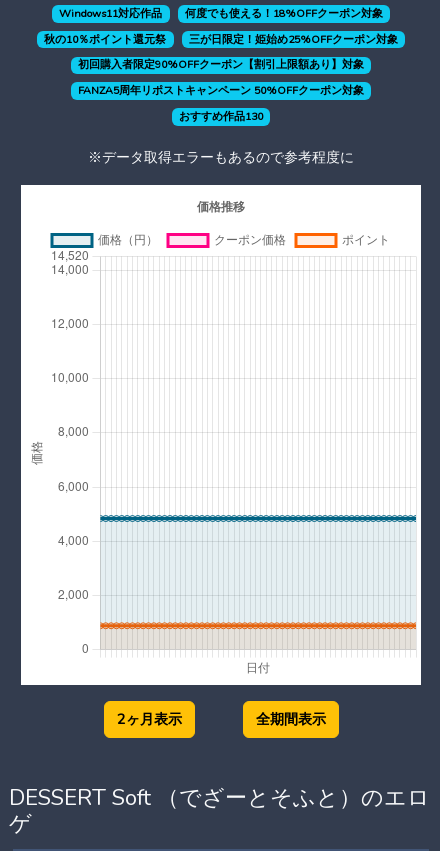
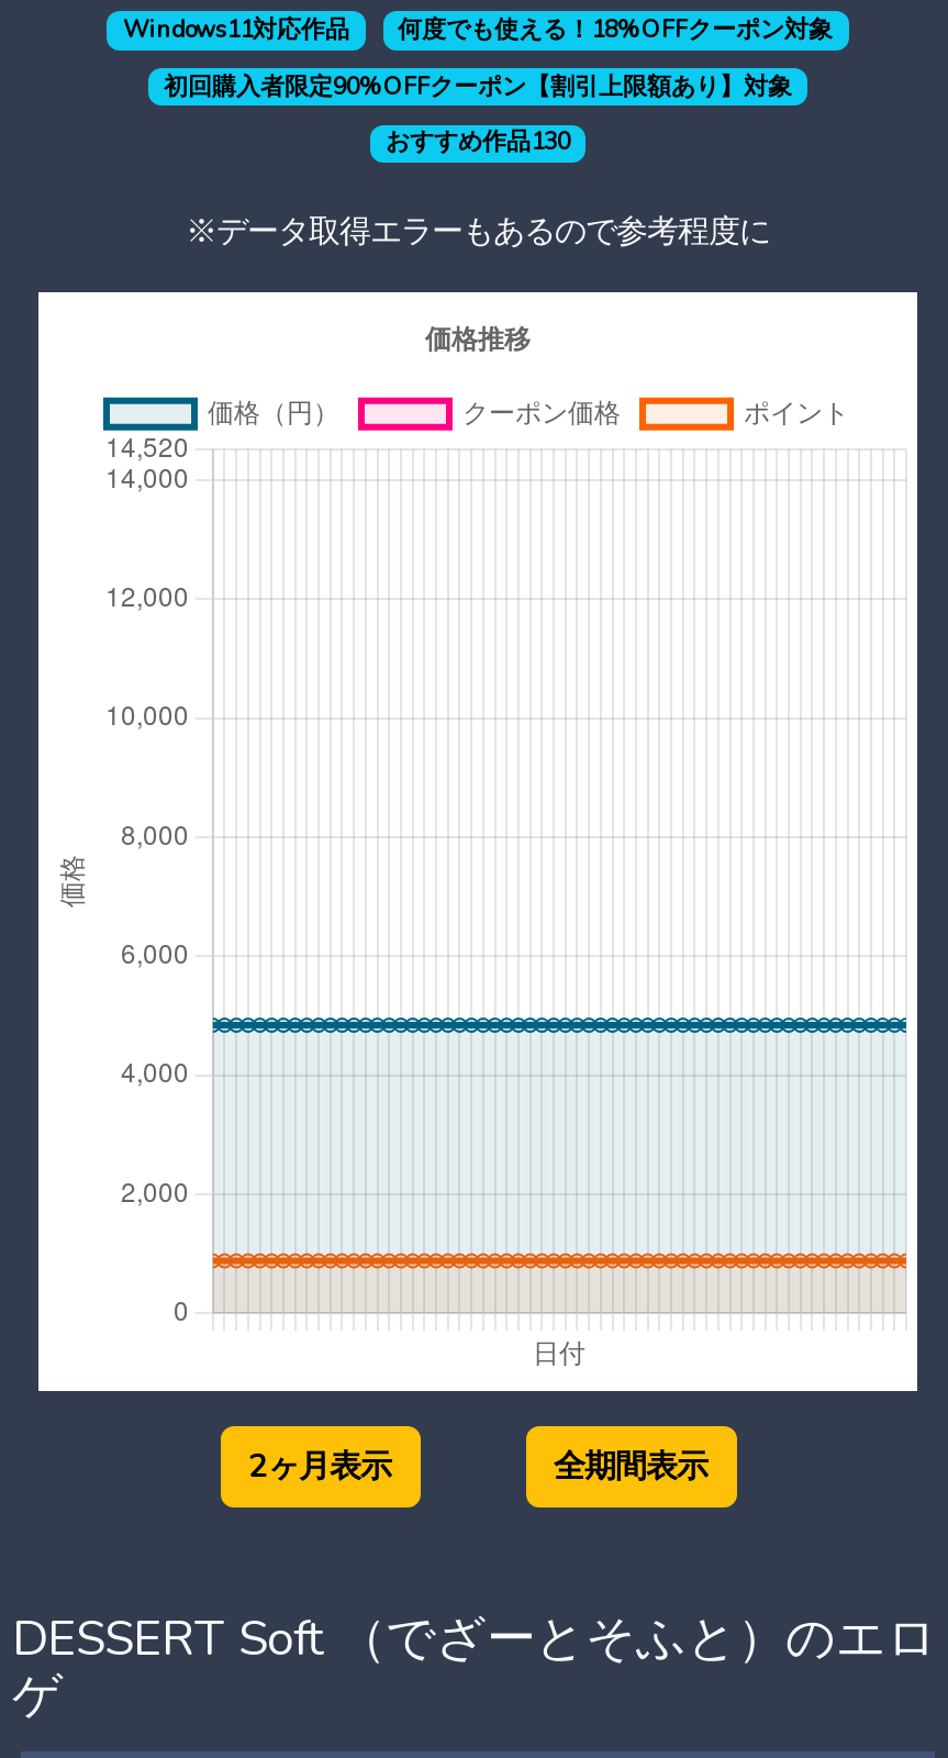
[44,32,397,47] 秋の10％ポイント還元祭 | 三が日限定！姫始め25%OFFクーポン対象 -> none
[78,83,364,98] FANZA5周年リポストキャンペーン 50%OFFクーポン対象 -> none

